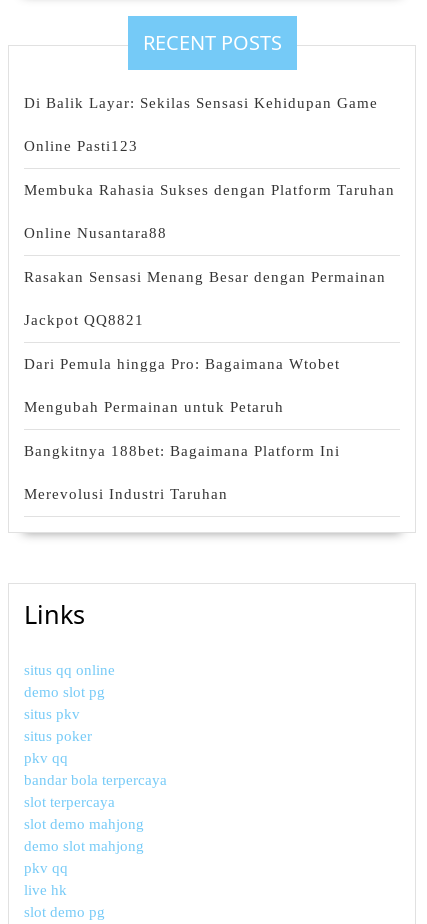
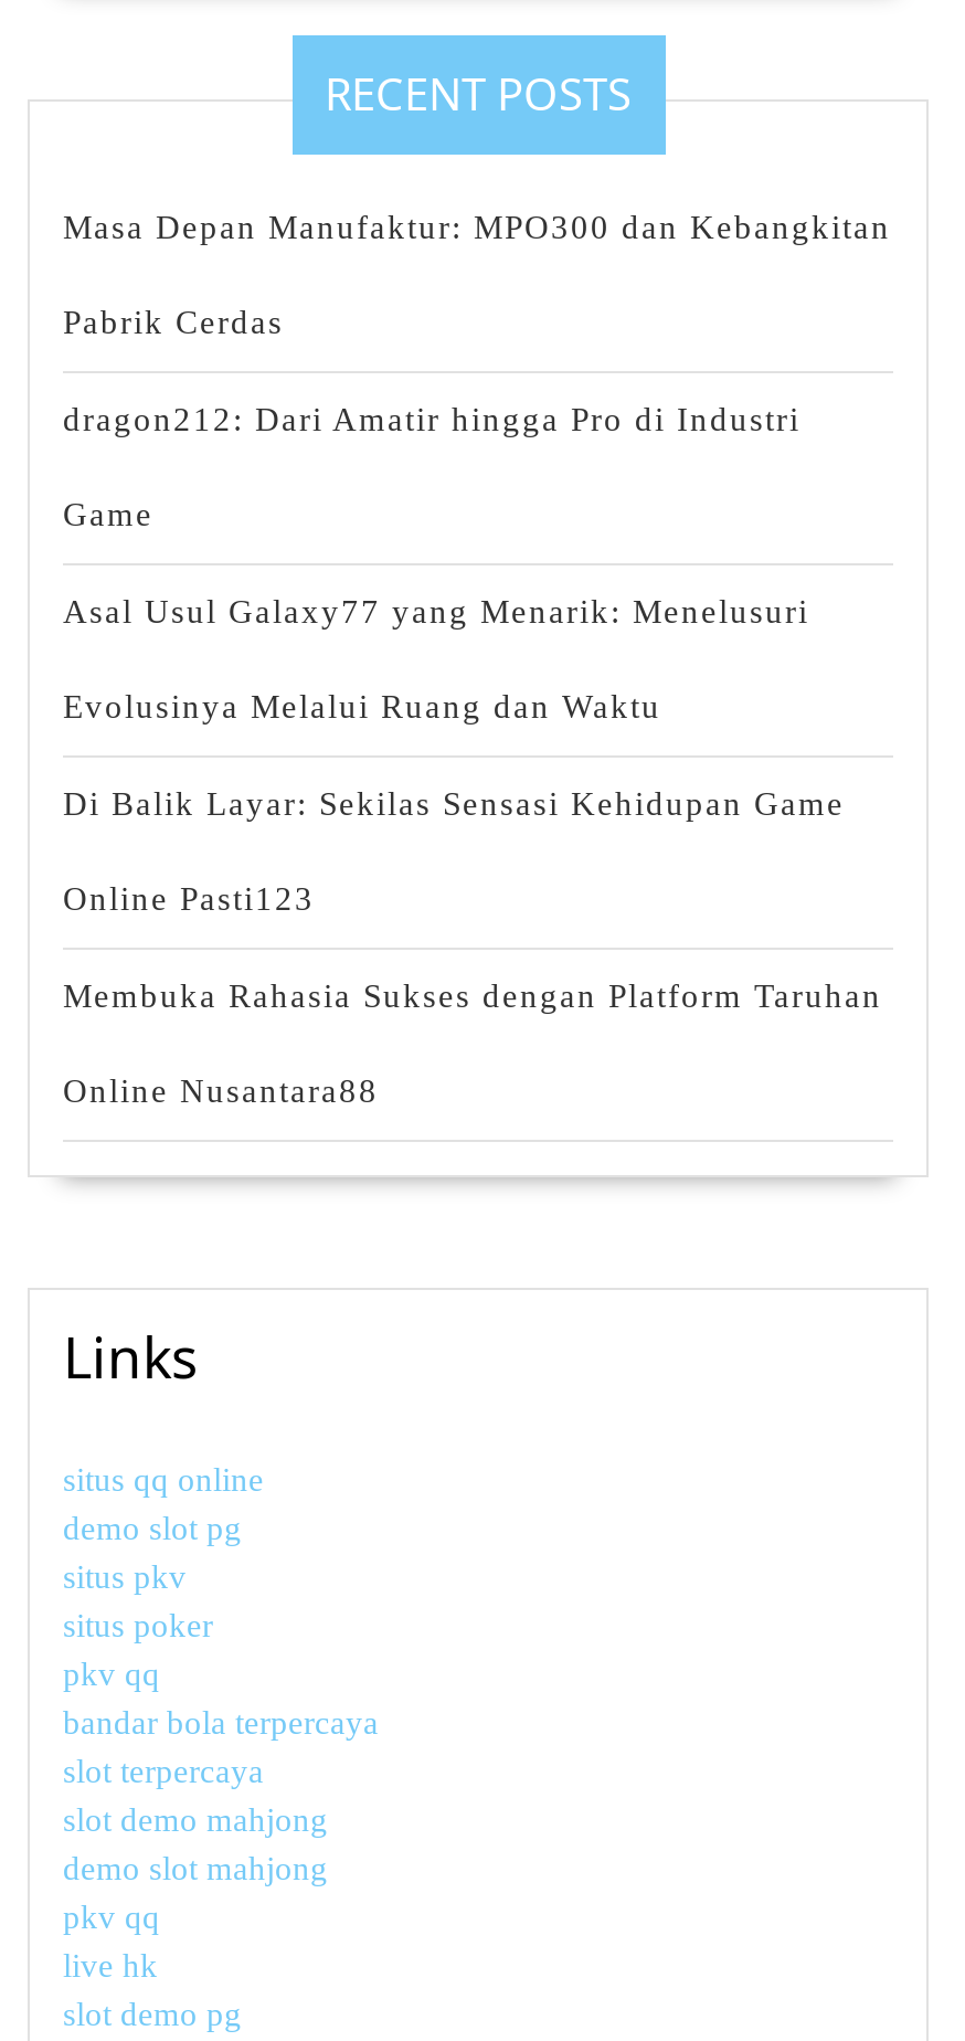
none -> [63,210,891,724] Masa Depan Manufaktur: MPO300 dan Kebangkitan | Pabrik Cerdas | dragon212: Dari Amatir hingga Pro di Industri | Game | Asal Usul Galaxy77 yang Menarik: Menelusuri | Evolusinya Melalui Ruang dan Waktu
moved [24,95,395,241] -> [63,786,882,1109]: Di Balik Layar: Sekilas Sensasi Kehidupan Game | Online Pasti123 | Membuka Rahasia Sukses dengan Platform Taruhan | Online Nusantara88
[24,269,386,502] Rasakan Sensasi Menang Besar dengan Permainan | Jackpot QQ8821 | Dari Pemula hingga Pro: Bagaimana Wtobet | Mengubah Permainan untuk Petaruh | Bangkitnya 188bet: Bagaimana Platform Ini | Merevolusi Industri Taruhan -> none

